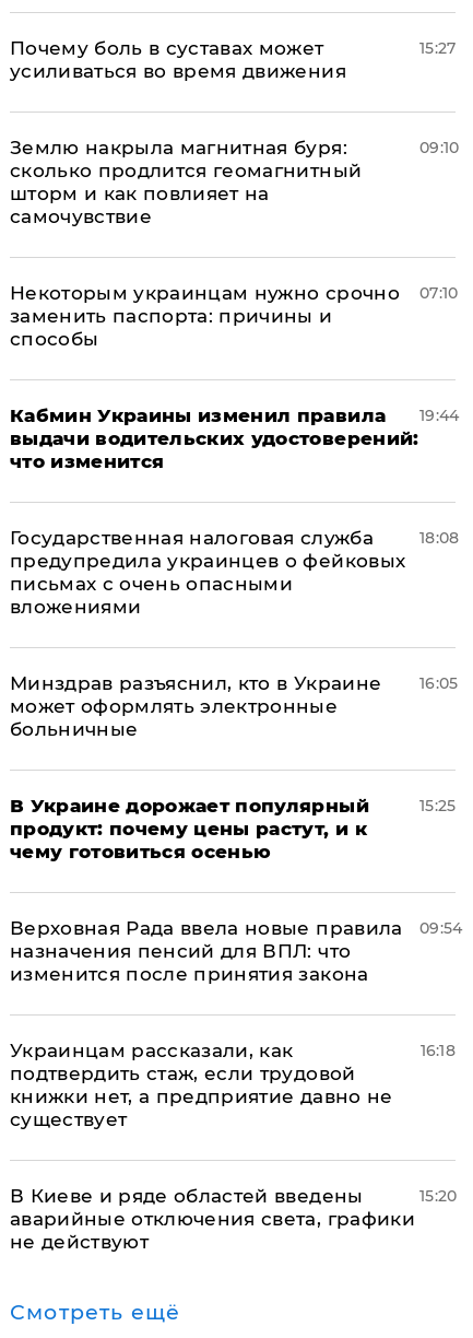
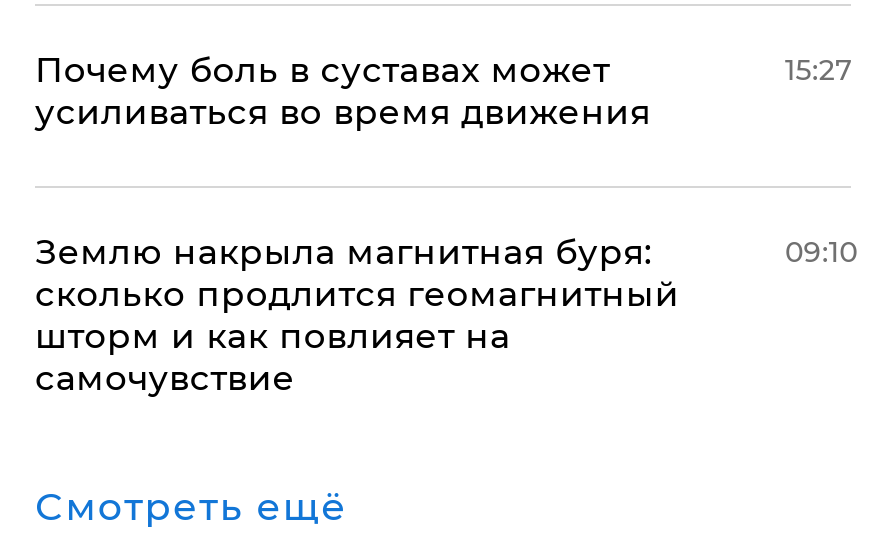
[10,282,400,350] Некоторым украинцам нужно срочно | заменить паспорта: причины и | способы -> none
[419,283,458,303] 07:10 -> none
[10,404,419,472] Кабмин Украины изменил правила | выдачи водительских удостоверений: | что изменится -> none
[419,405,459,425] 19:44 -> none
[10,527,405,617] Государственная налоговая служба | предупредила украинцев о фейковых | письмах с очень опасными | вложениями -> none
[419,528,459,547] 18:08 -> none
[10,672,381,740] Минздрав разъяснил, кто в Украине | может оформлять электронные | больничные -> none
[419,673,458,693] 16:05 -> none
[10,794,369,862] В Украине дорожает популярный | продукт: почему цены растут, и к | чему готовиться осенью -> none
[419,796,456,815] 15:25 -> none
[10,917,403,985] Верховная Рада ввела новые правила | назначения пенсий для ВПЛ: что | изменится после принятия закона -> none
[419,918,463,938] 09:54 -> none
[10,1039,393,1130] Украинцам рассказали, как | подтвердить стаж, если трудовой | книжки нет, а предприятие давно не | существует -> none
[420,1040,456,1060] 16:18 -> none
[10,1185,415,1253] В Киеве и ряде областей введены | аварийные отключения света, графики | не действуют -> none
[419,1186,457,1206] 15:20 -> none

